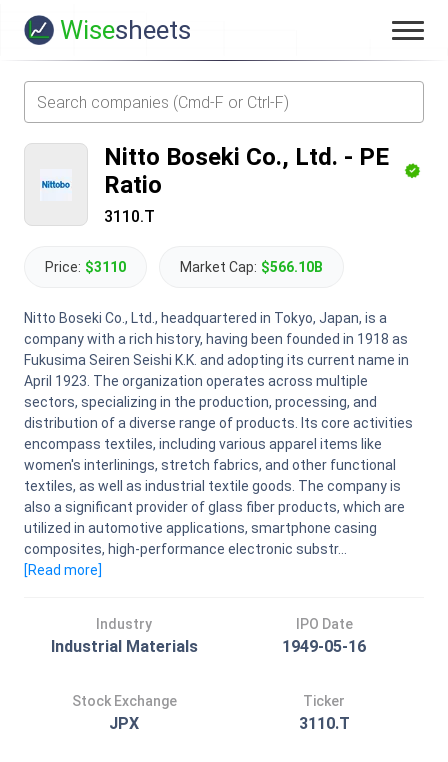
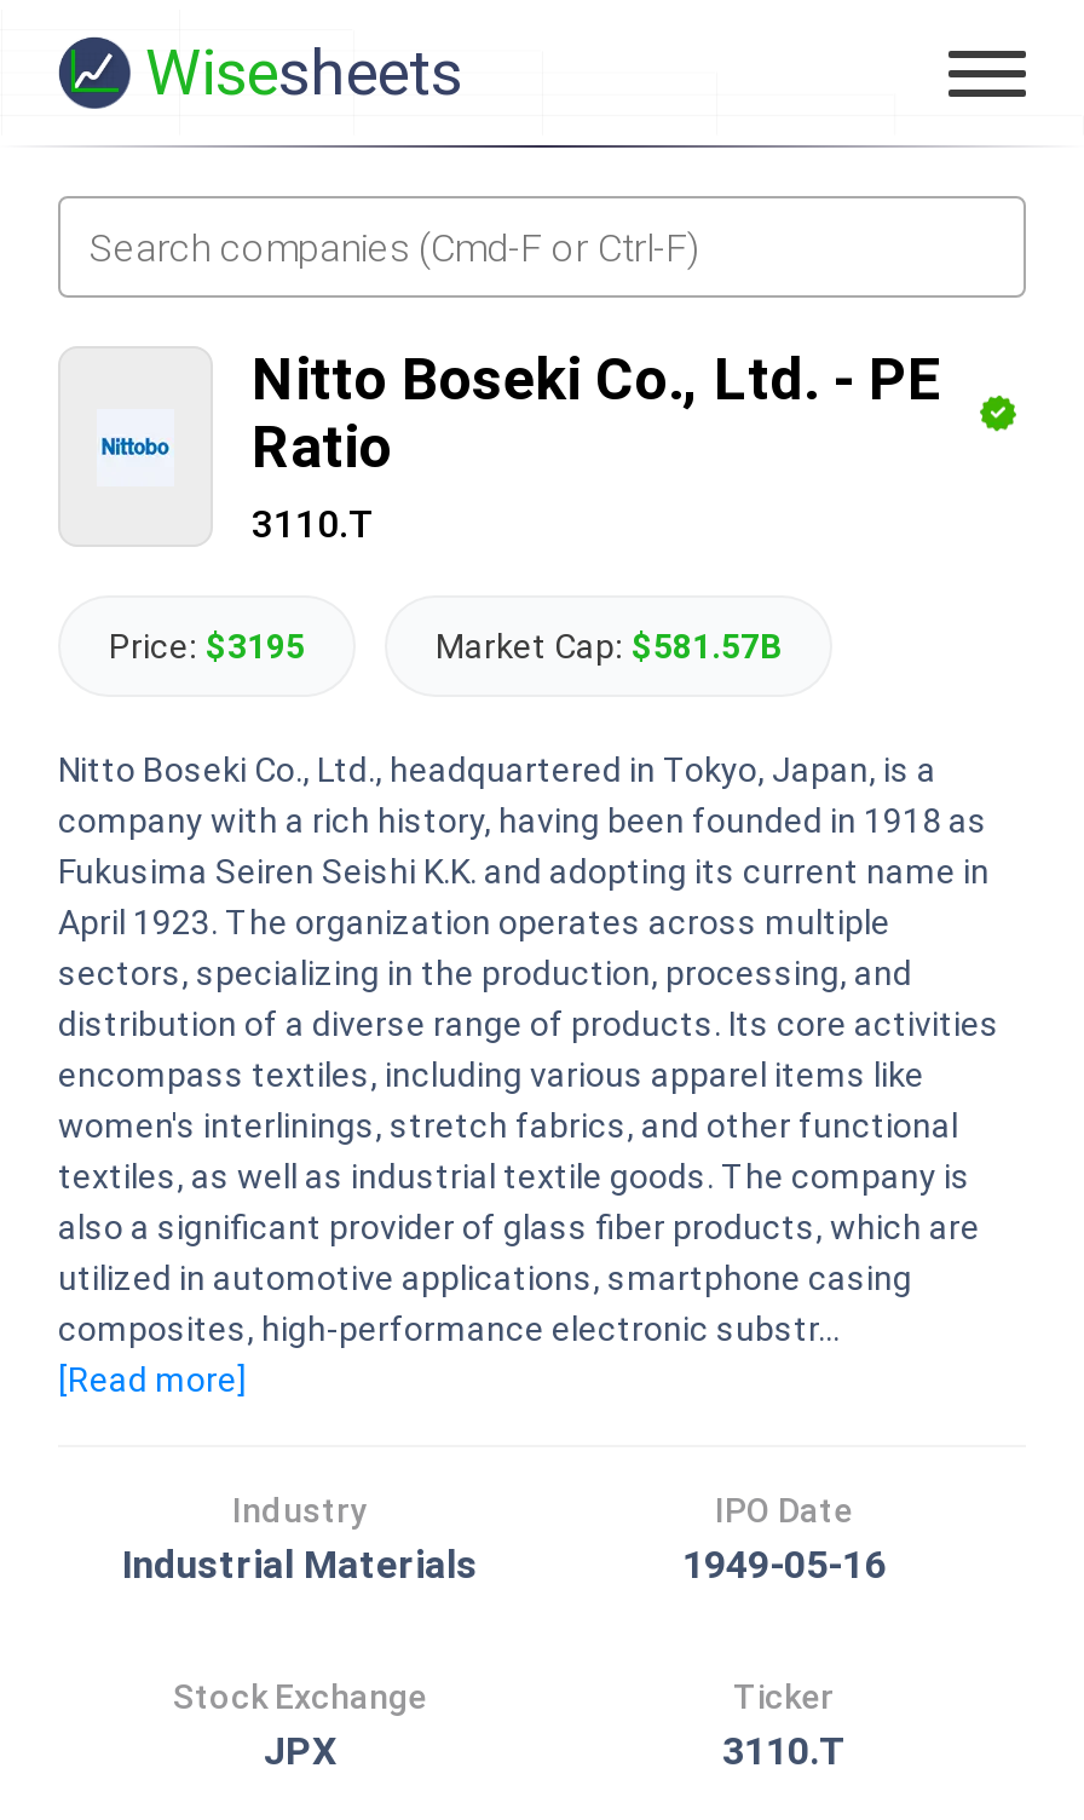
[45,259,126,275] Price: $3110 -> [109,627,305,666] Price: $3195
[180,259,323,275] Market Cap: $566.10B -> [436,627,782,666] Market Cap: $581.57B

